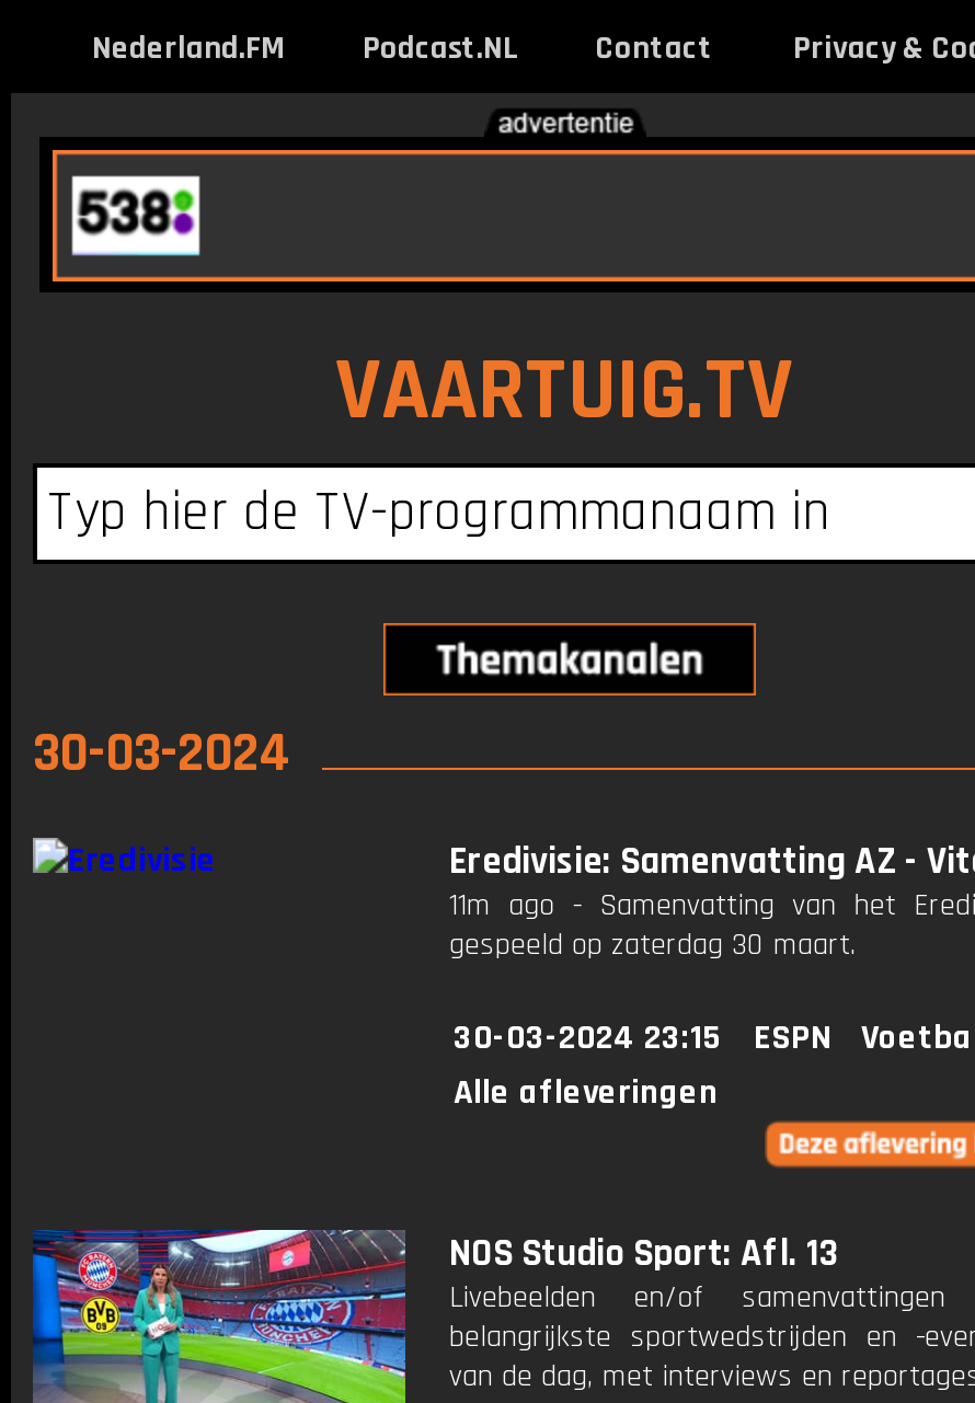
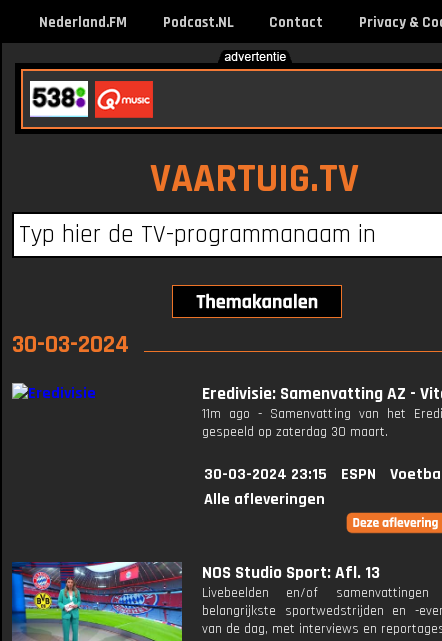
none -> [94,80,154,119] [image]

